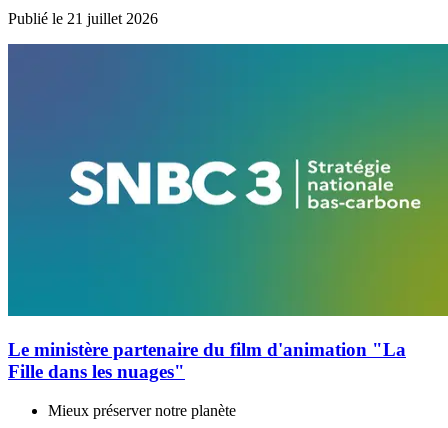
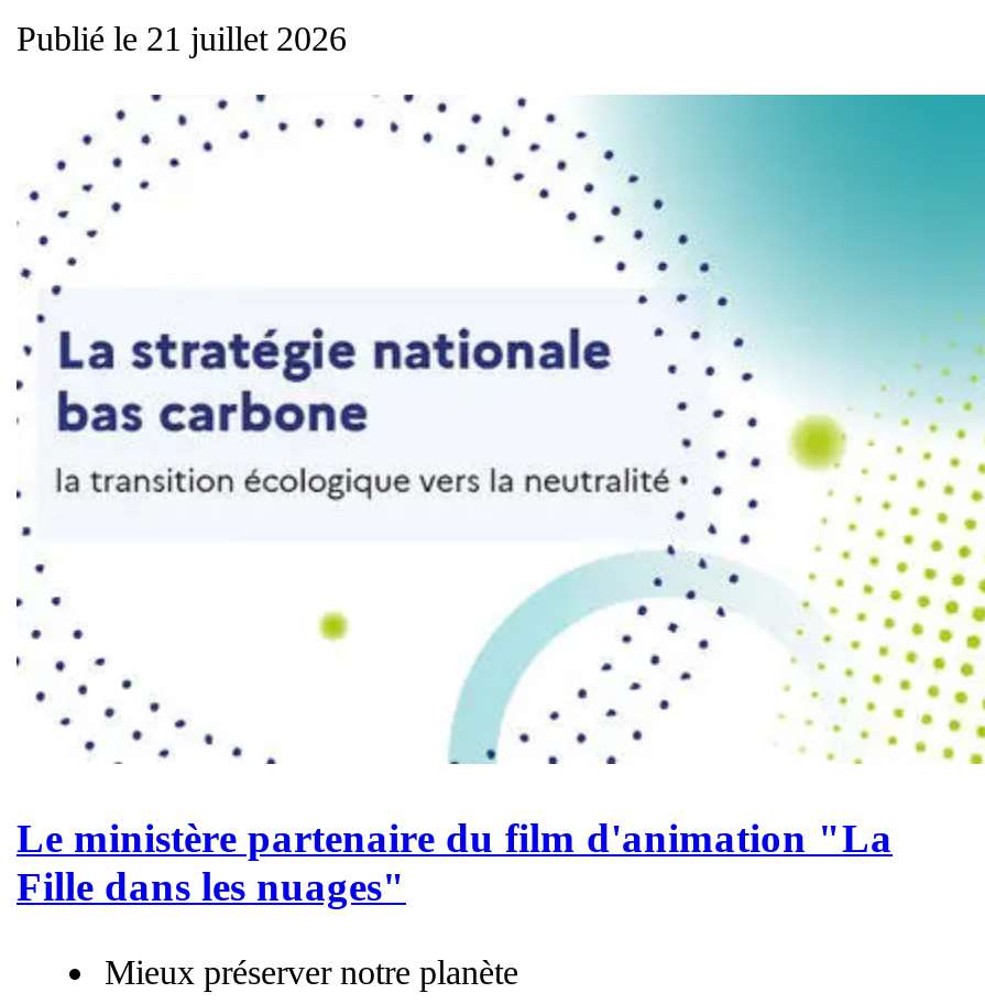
[7,43,445,317] [image] -> [14,92,978,766] [image]

